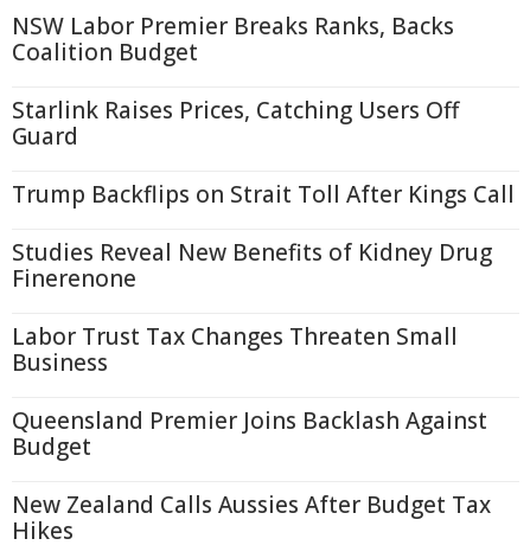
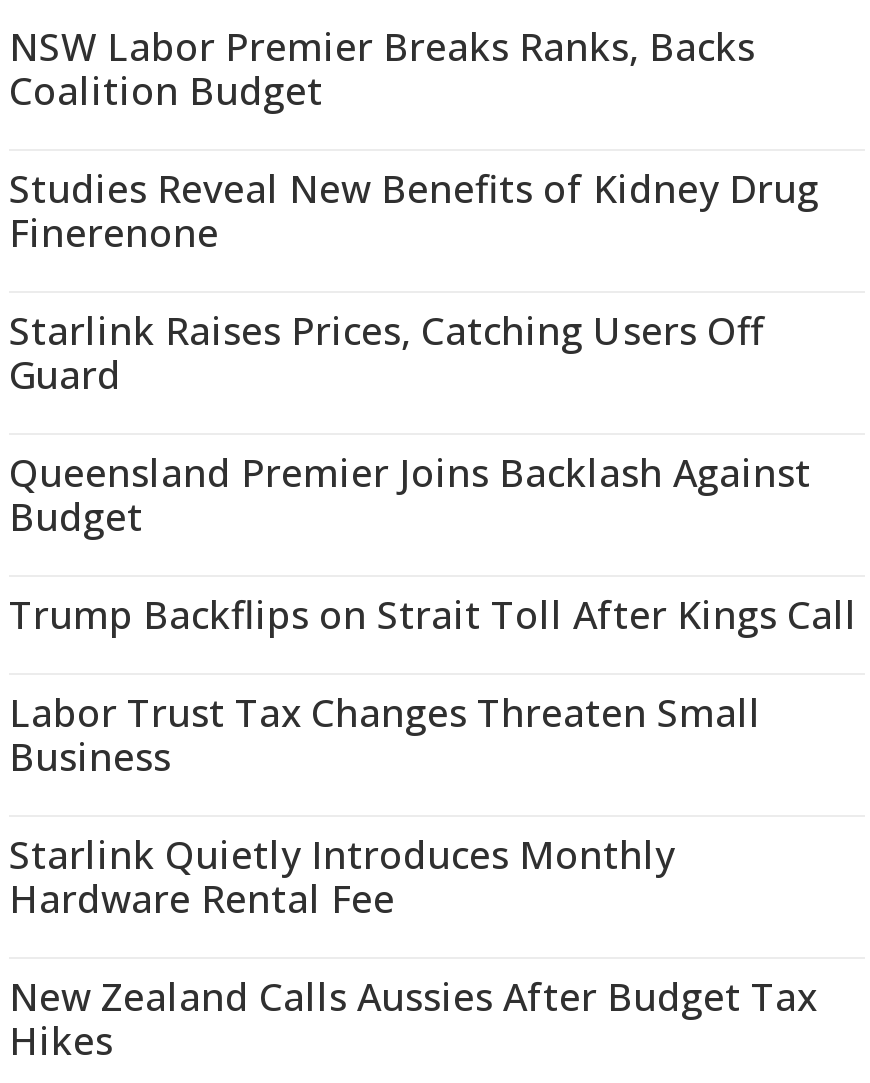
moved [12,179,515,210] -> [9,589,857,641]: Trump Backflips on Strait Toll After Kings Call
moved [12,237,492,294] -> [9,163,819,259]: Studies Reveal New Benefits of Kidney Drug | Finerenone
none -> [9,829,675,925] Starlink Quietly Introduces Monthly | Hardware Rental Fee
moved [12,405,487,462] -> [9,447,811,543]: Queensland Premier Joins Backlash Against | Budget

